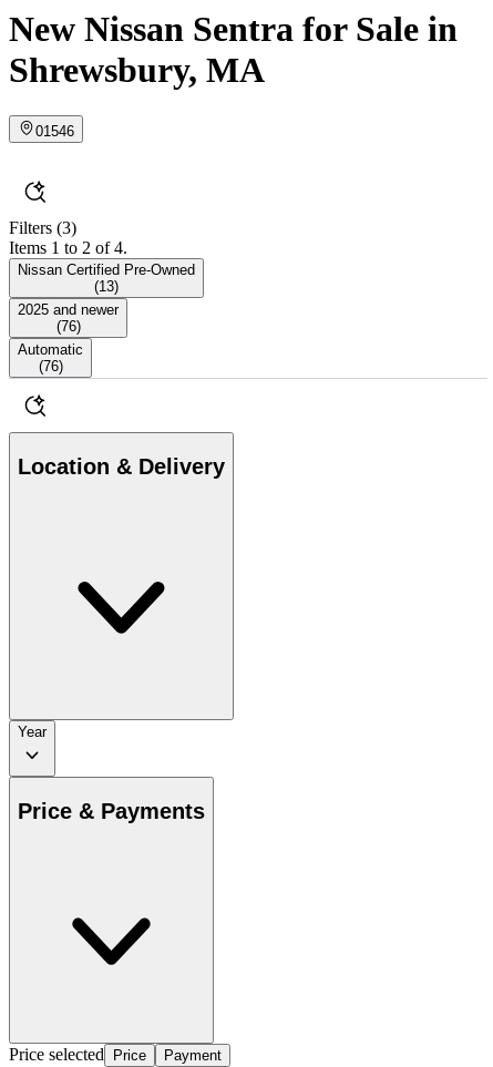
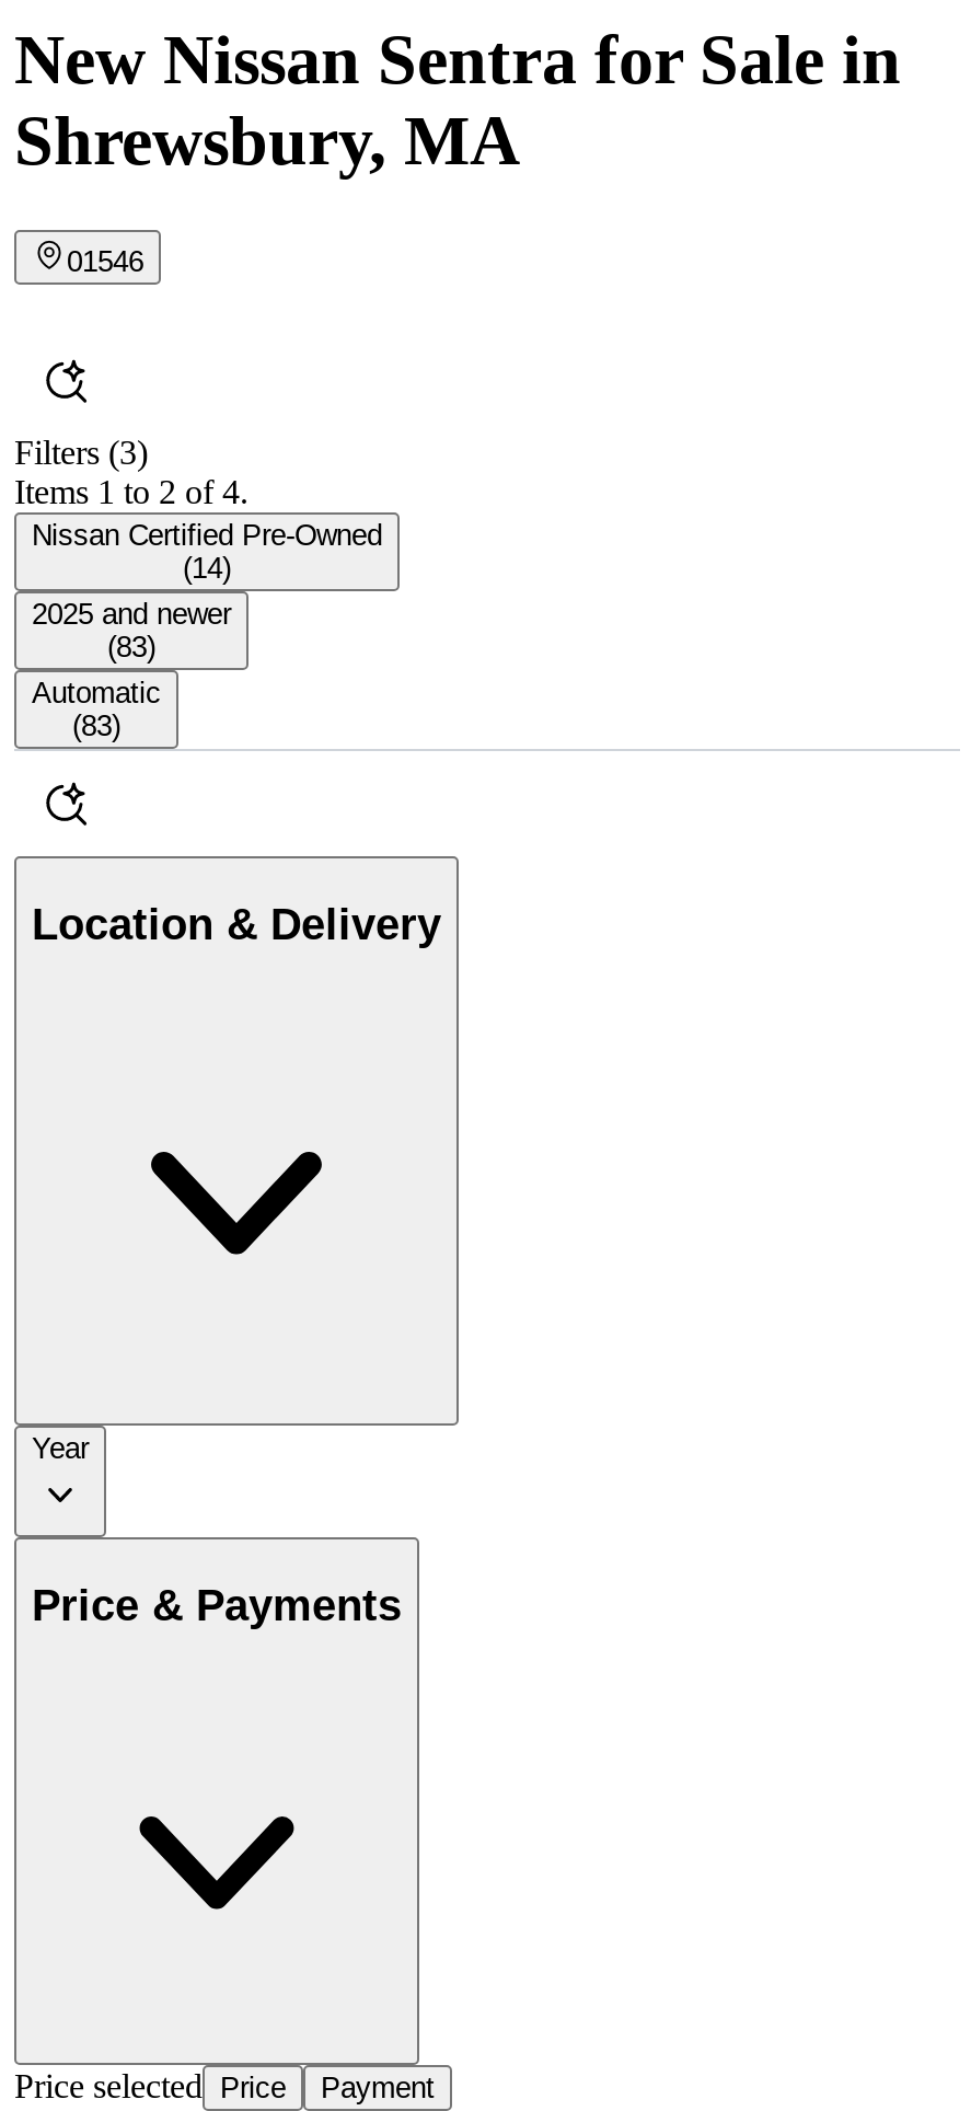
[94,278,119,295] (13) -> [183,552,231,584] (14)
[56,318,80,335] (76) -> [107,630,155,663] (83)
[38,358,63,374] (76) -> [72,709,120,742] (83)

